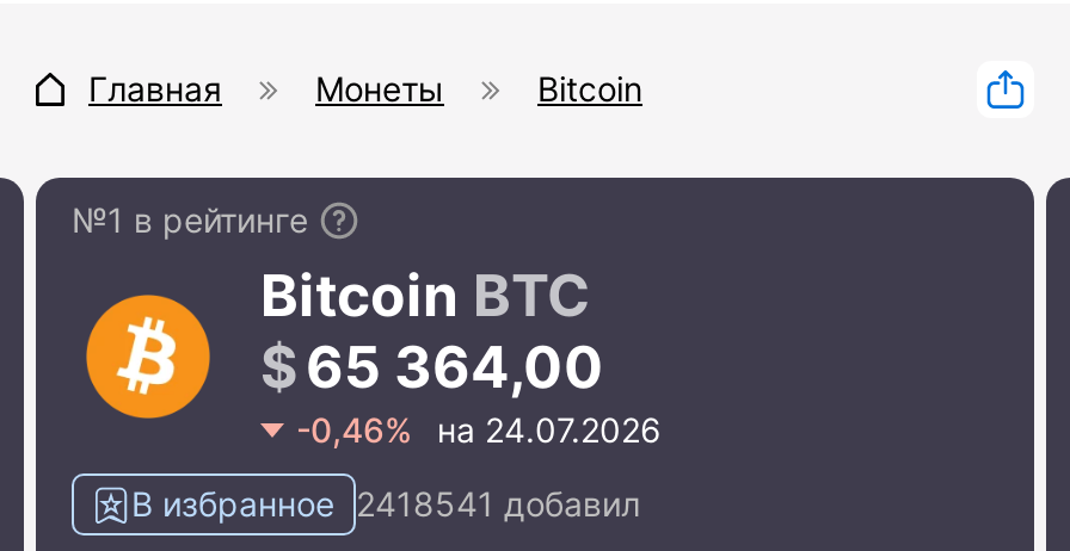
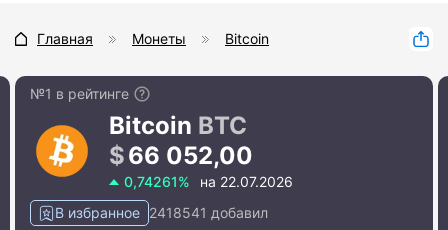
[306,334,604,403] 65 364,00 -> [128,141,253,170] 66 052,00
[296,410,662,451] -0,46% на 24.07.2026 -> [124,173,293,190] 0,74261% на 22.07.2026

